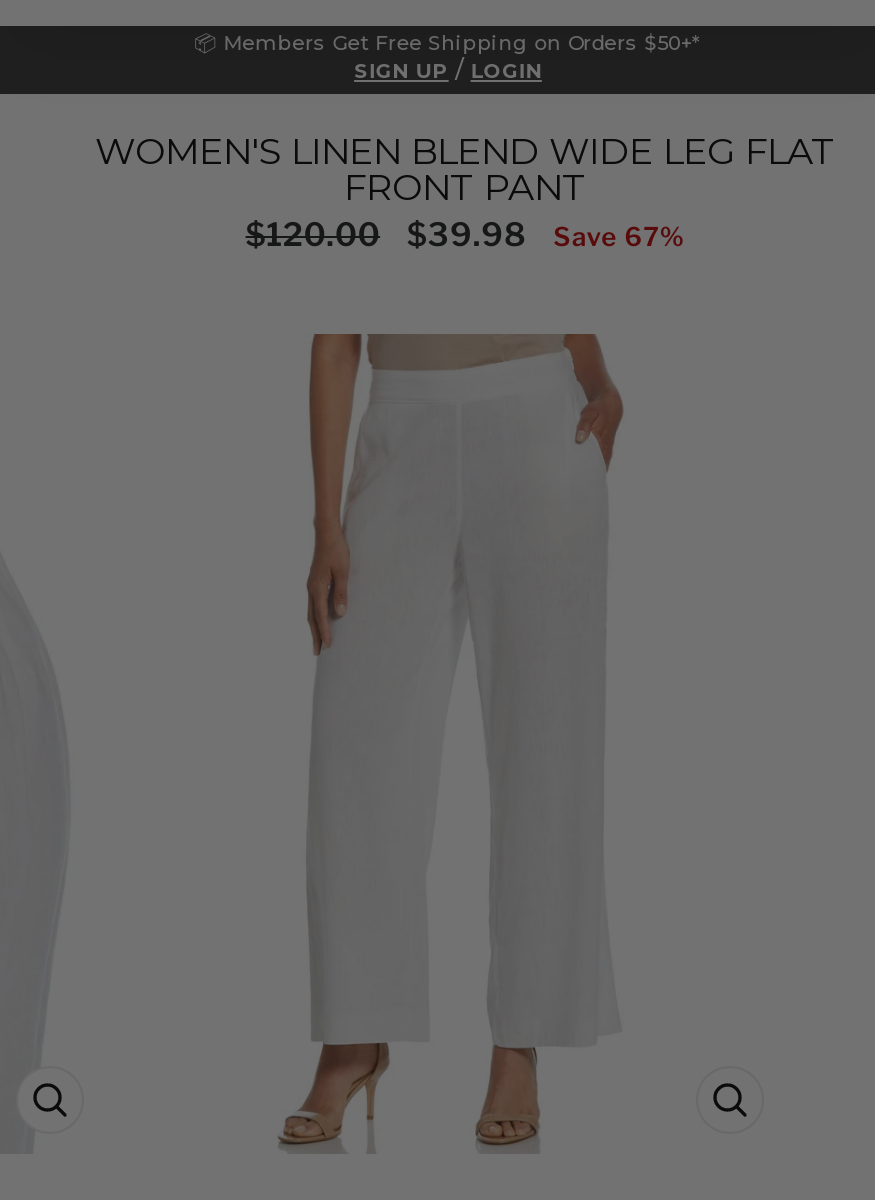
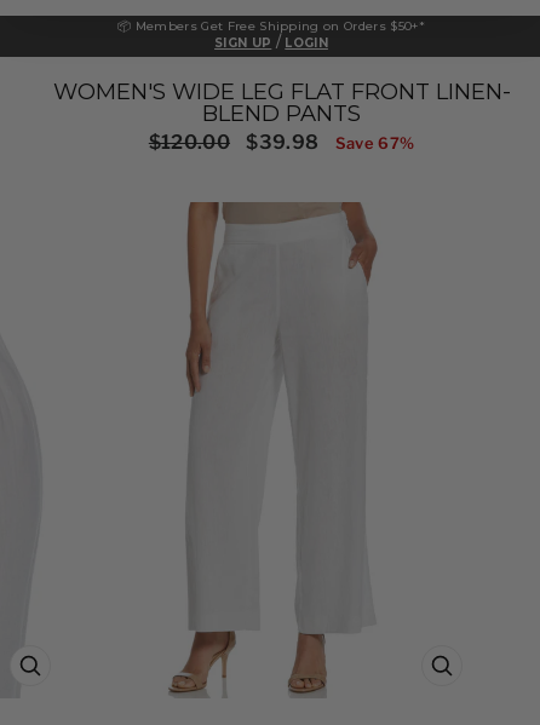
[95,128,835,210] WOMEN'S LINEN BLEND WIDE LEG FLAT | FRONT PANT -> [53,77,510,127] WOMEN'S WIDE LEG FLAT FRONT LINEN- | BLEND PANTS

